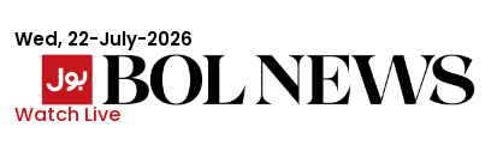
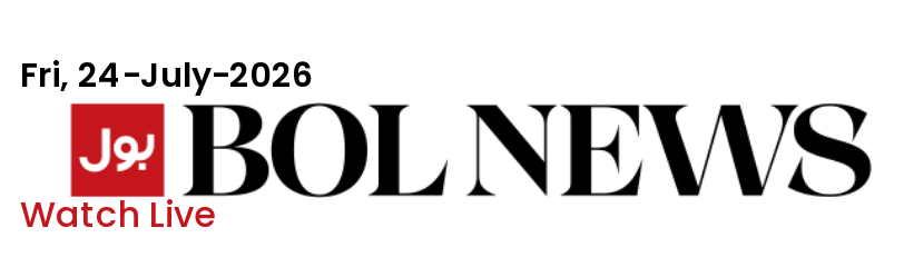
[14,26,193,52] Wed, 22-July-2026 -> [20,51,314,98] Fri, 24-July-2026

